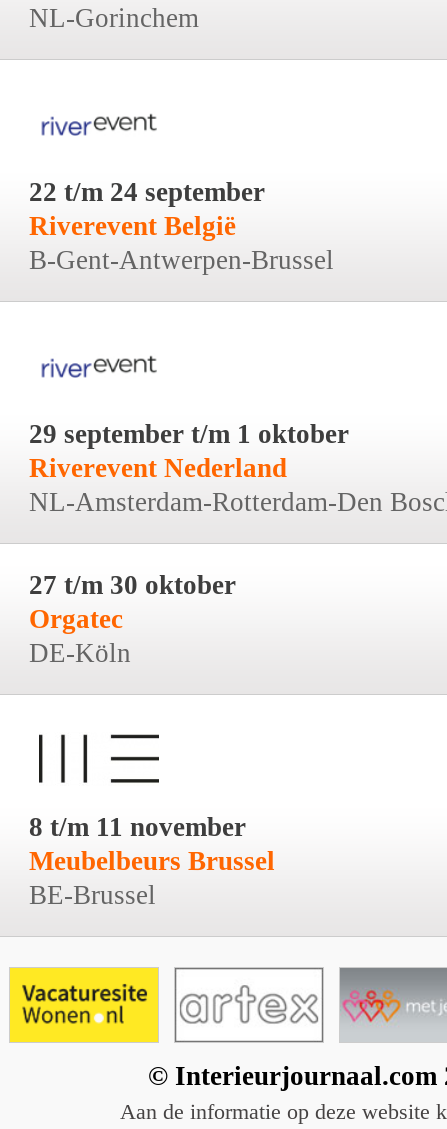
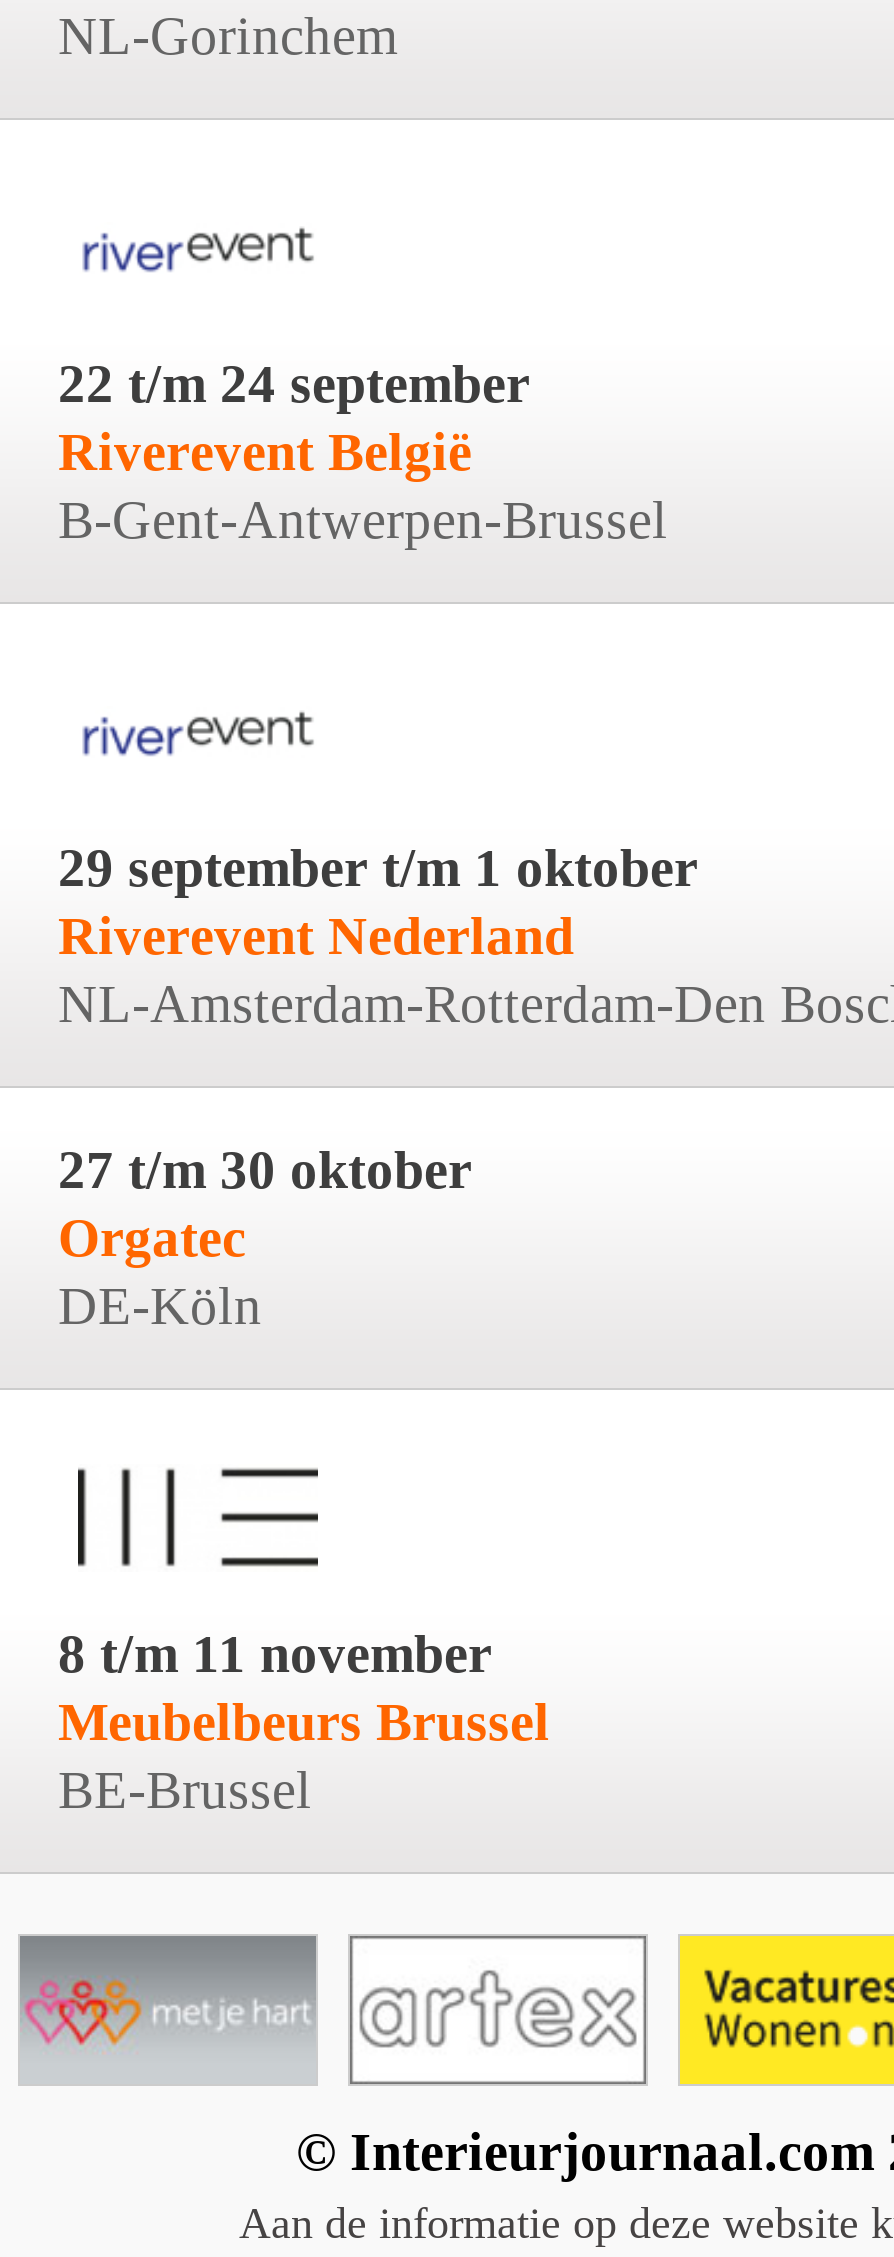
[9,967,159,1043] [image] -> [18,1934,318,2084] [image]
[339,967,444,1042] [image] -> [678,1934,888,2086] [image]

